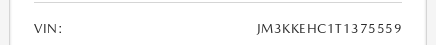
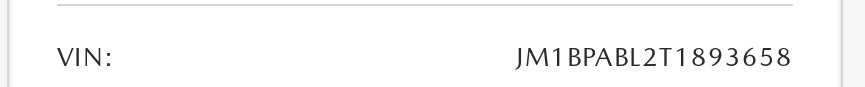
[256,21,402,36] JM3KKEHC1T1375559 -> [516,42,793,72] JM1BPABL2T1893658

